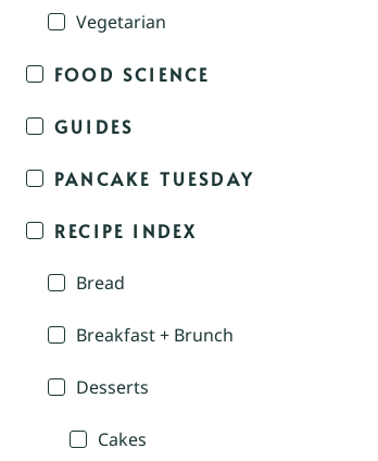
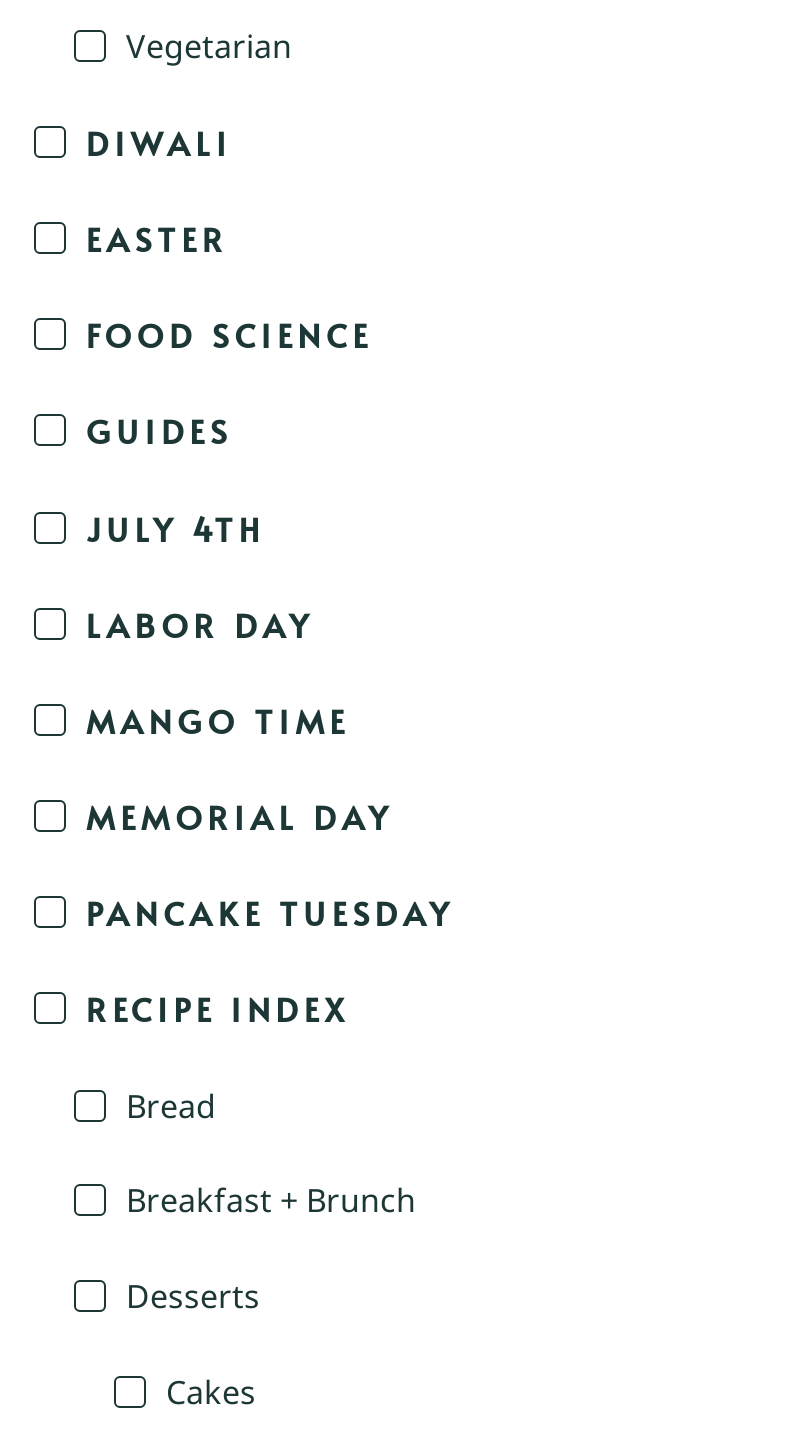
none -> [86,120,232,260] DIWALI | EASTER
none -> [86,505,393,838] JULY 4TH | LABOR DAY | MANGO TIME | MEMORIAL DAY

